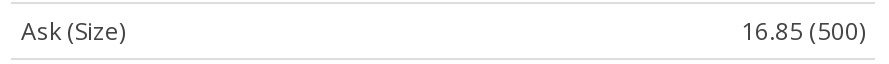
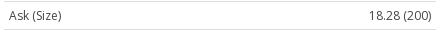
[741,15,865,49] 16.85 (500) -> [369,7,431,24] 18.28 (200)

